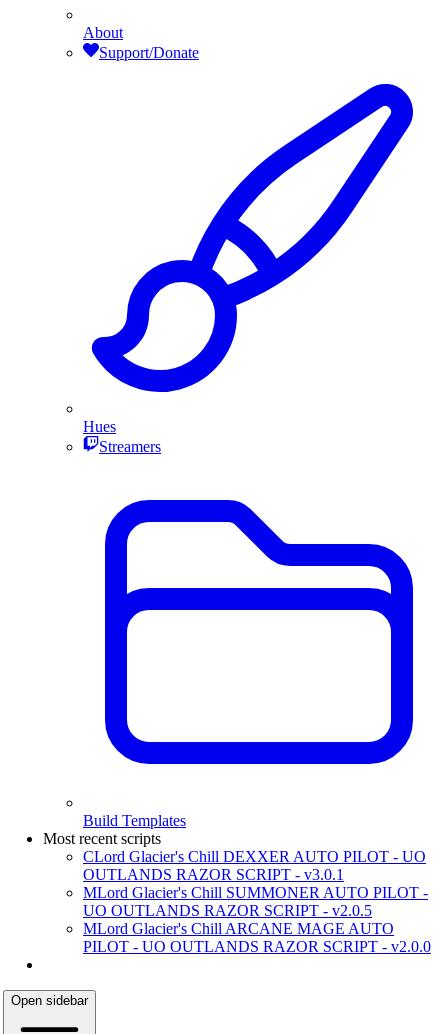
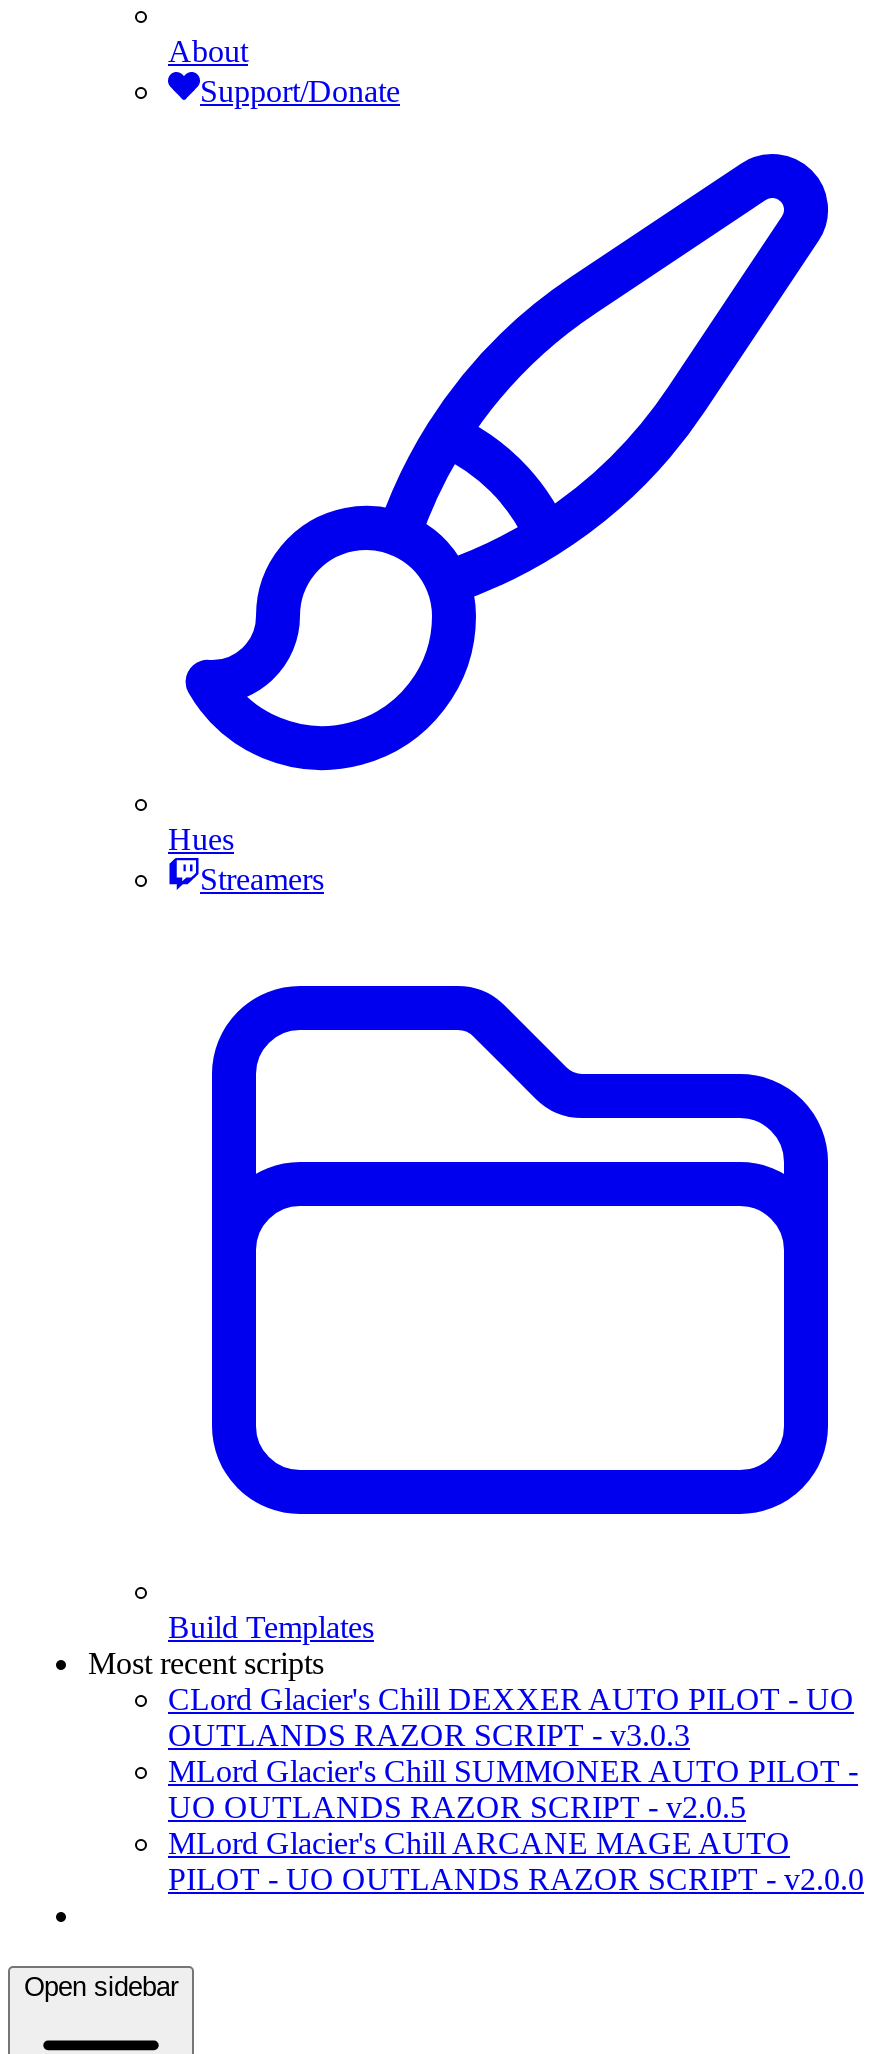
[83,866,344,883] OUTLANDS RAZOR SCRIPT - v3.0.1 -> [168,1718,690,1752] OUTLANDS RAZOR SCRIPT - v3.0.3

